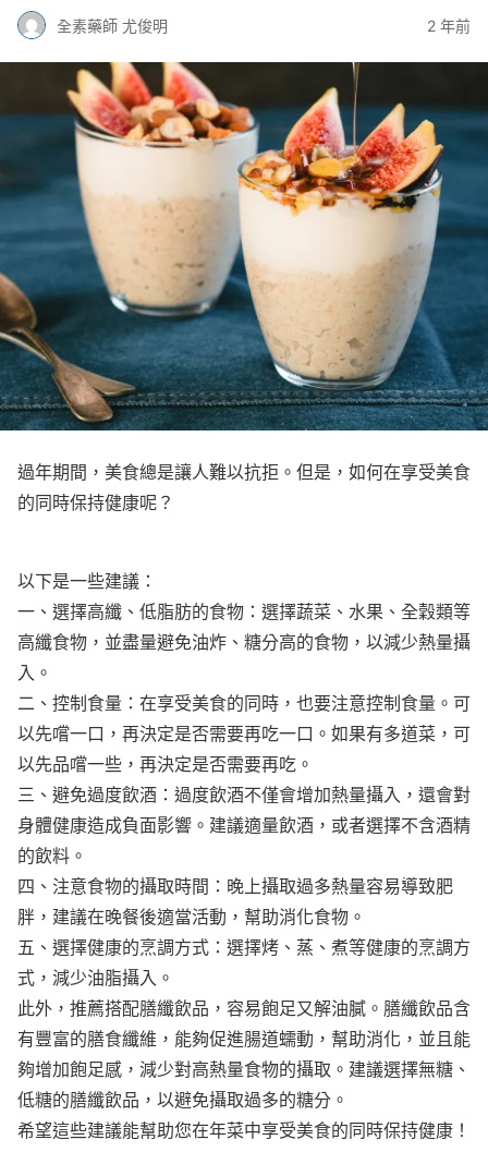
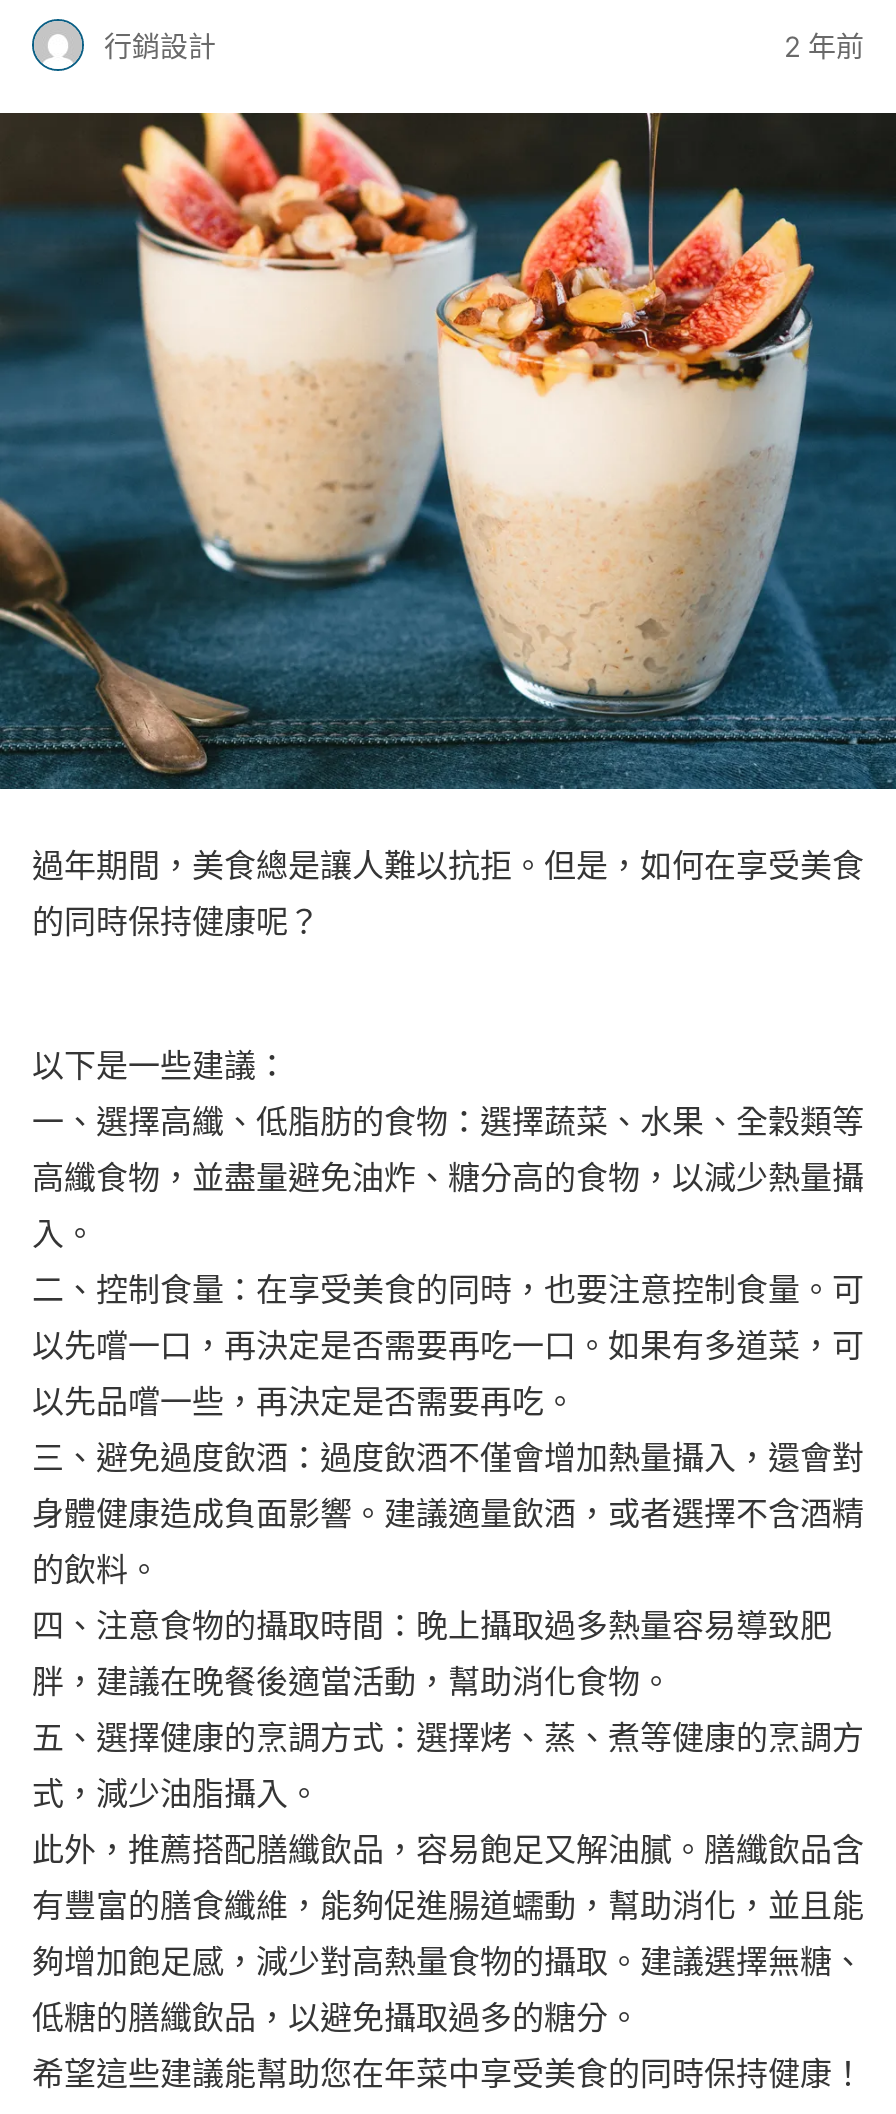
[57,16,168,34] 全素藥師 尤俊明 -> [104,28,216,62] 行銷設計

